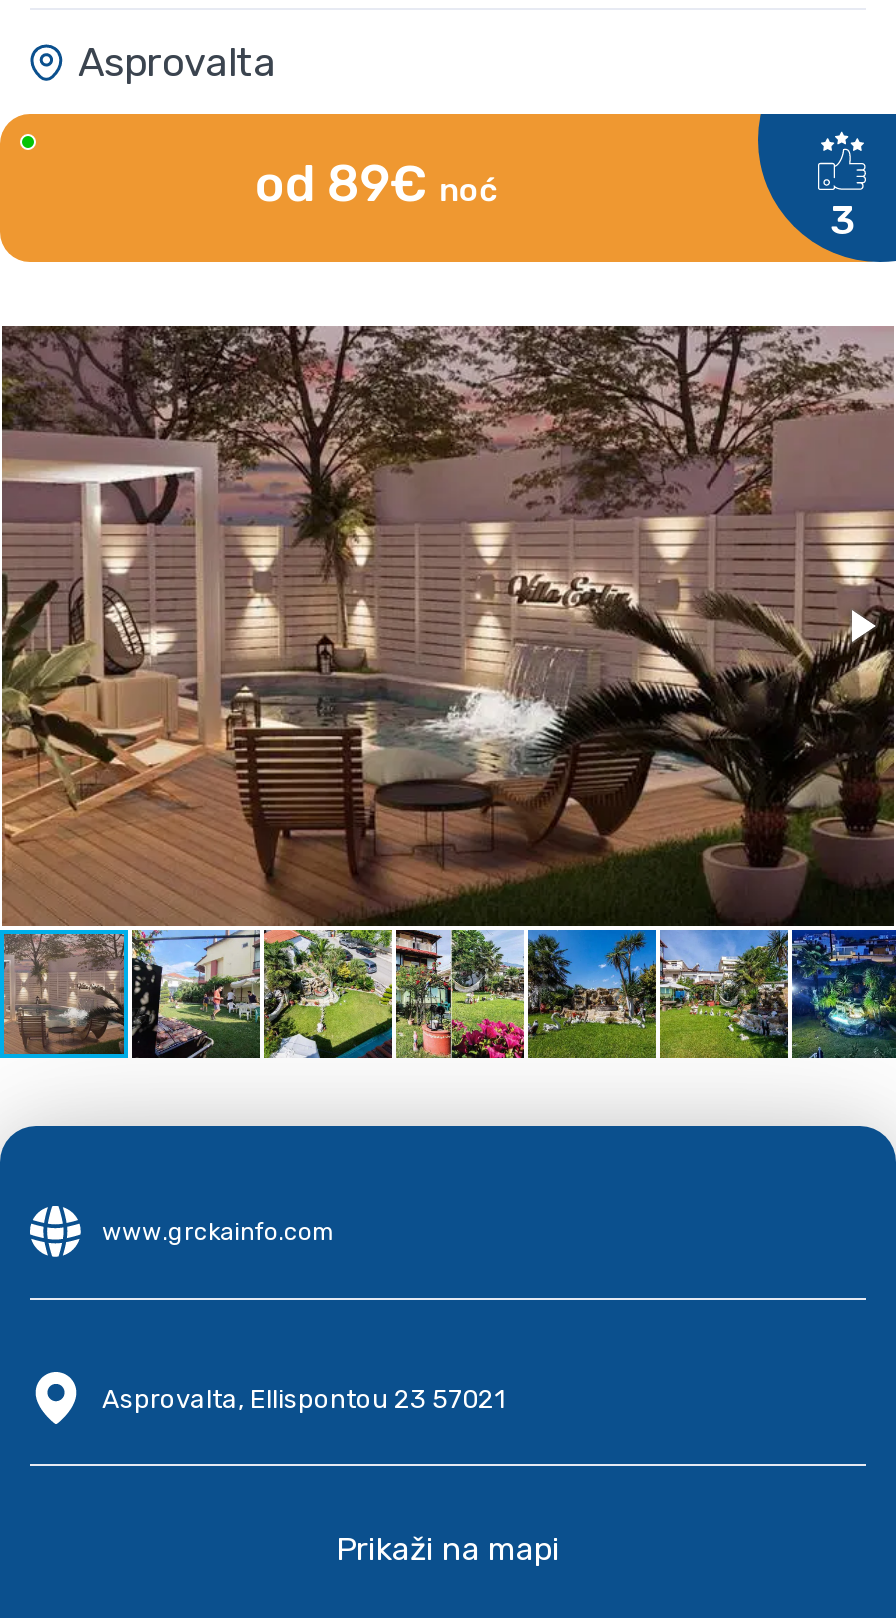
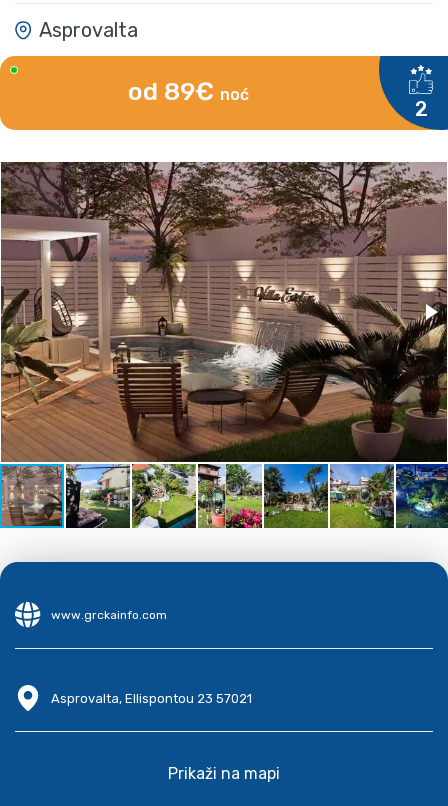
[830,196,854,244] 3 -> [414,97,427,121] 2

